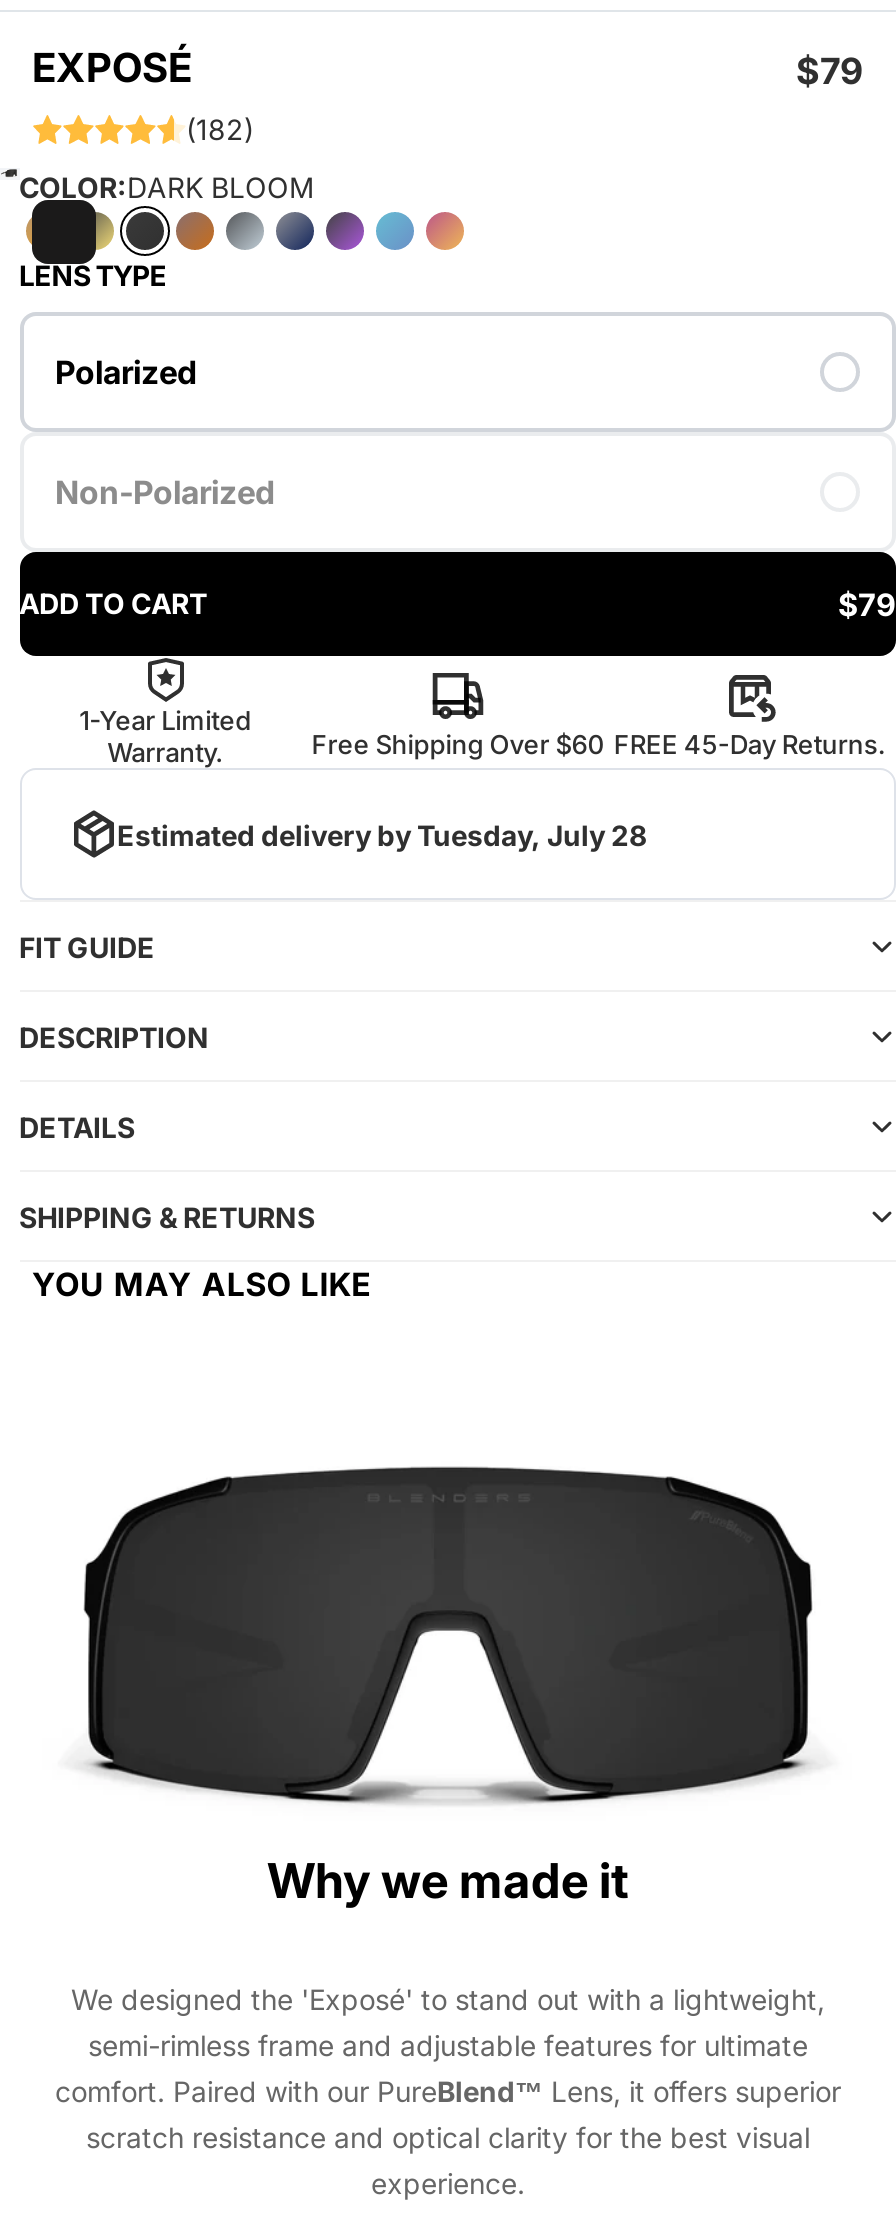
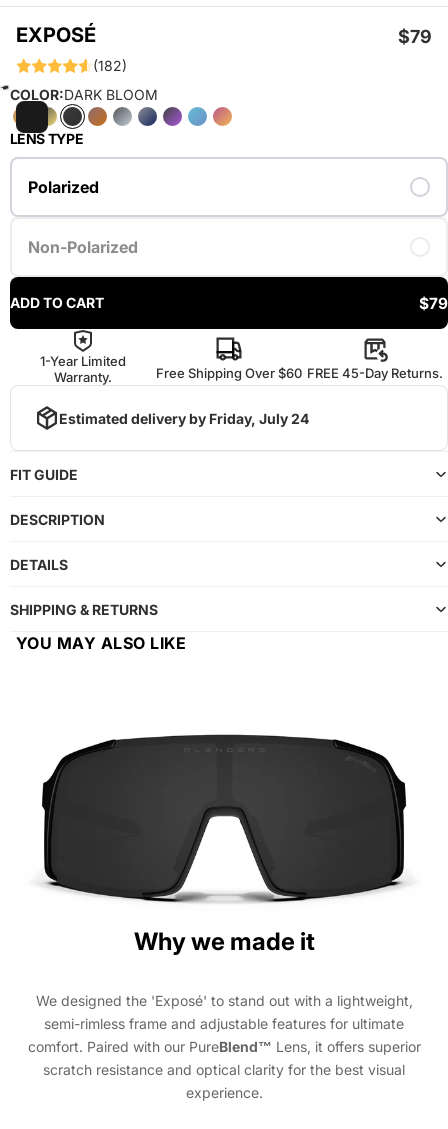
[117,817,647,851] Estimated delivery by Tuesday, July 28 -> [58,409,308,426] Estimated delivery by Friday, July 24

